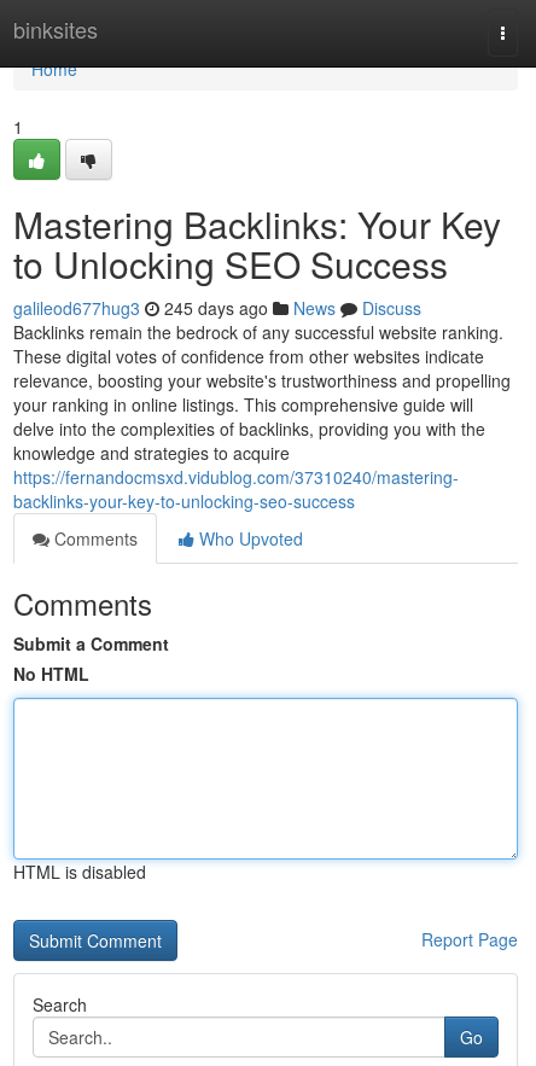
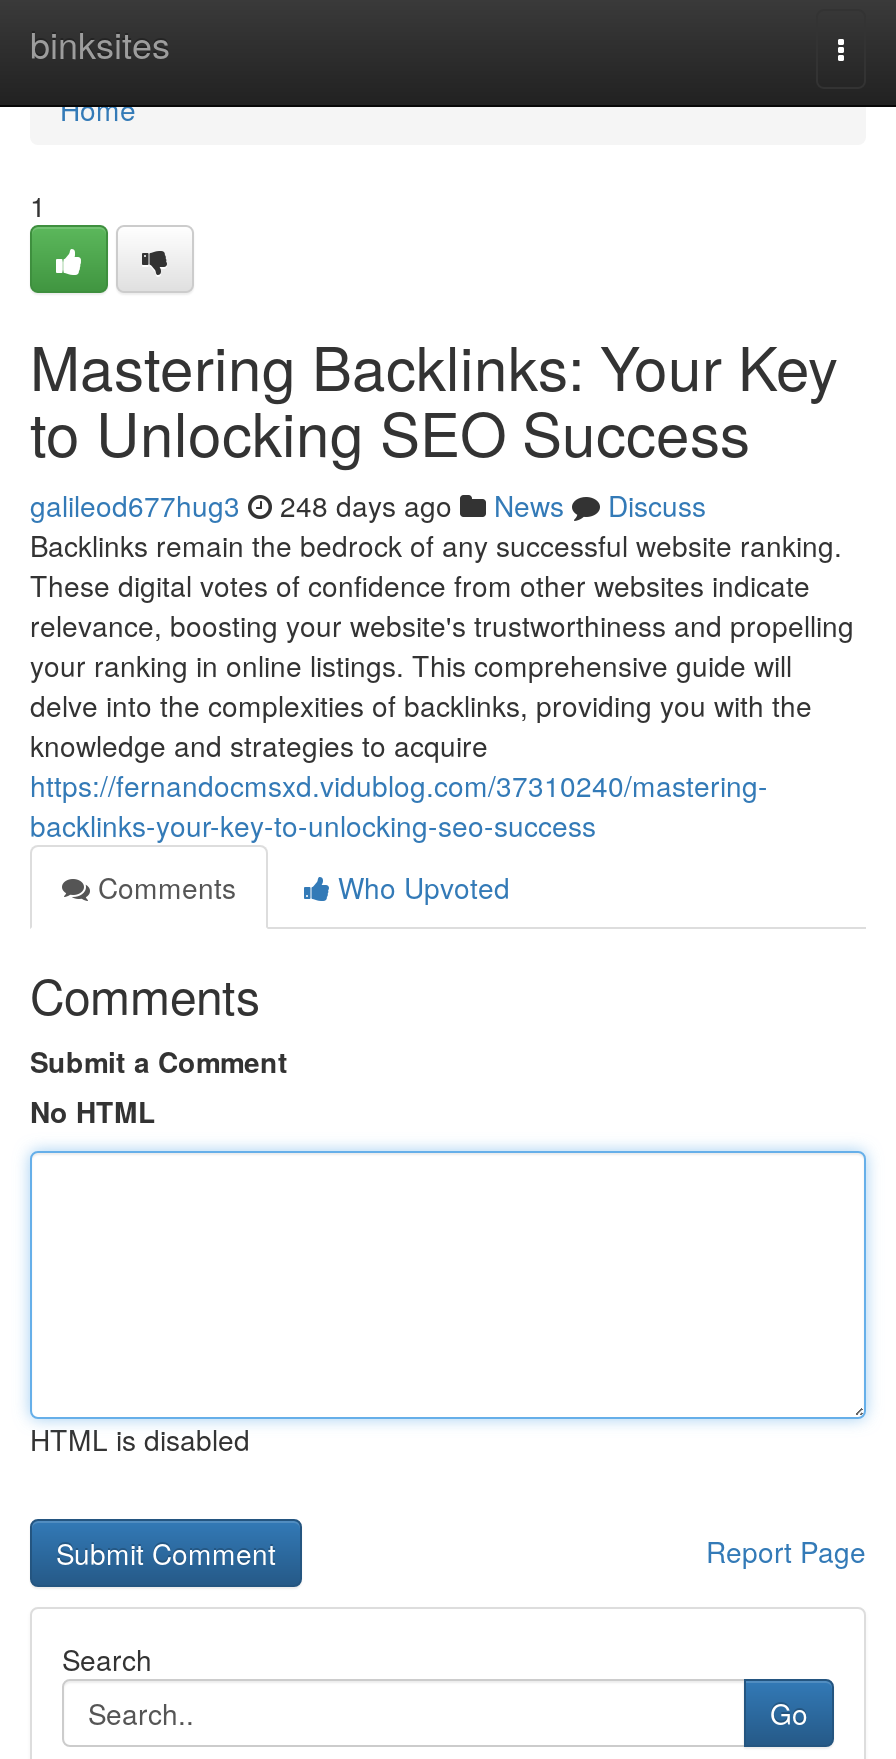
[13,296,421,320] galileod677hug3 245 days ago News Discuss -> [30,485,706,525] galileod677hug3 248 days ago News Discuss

